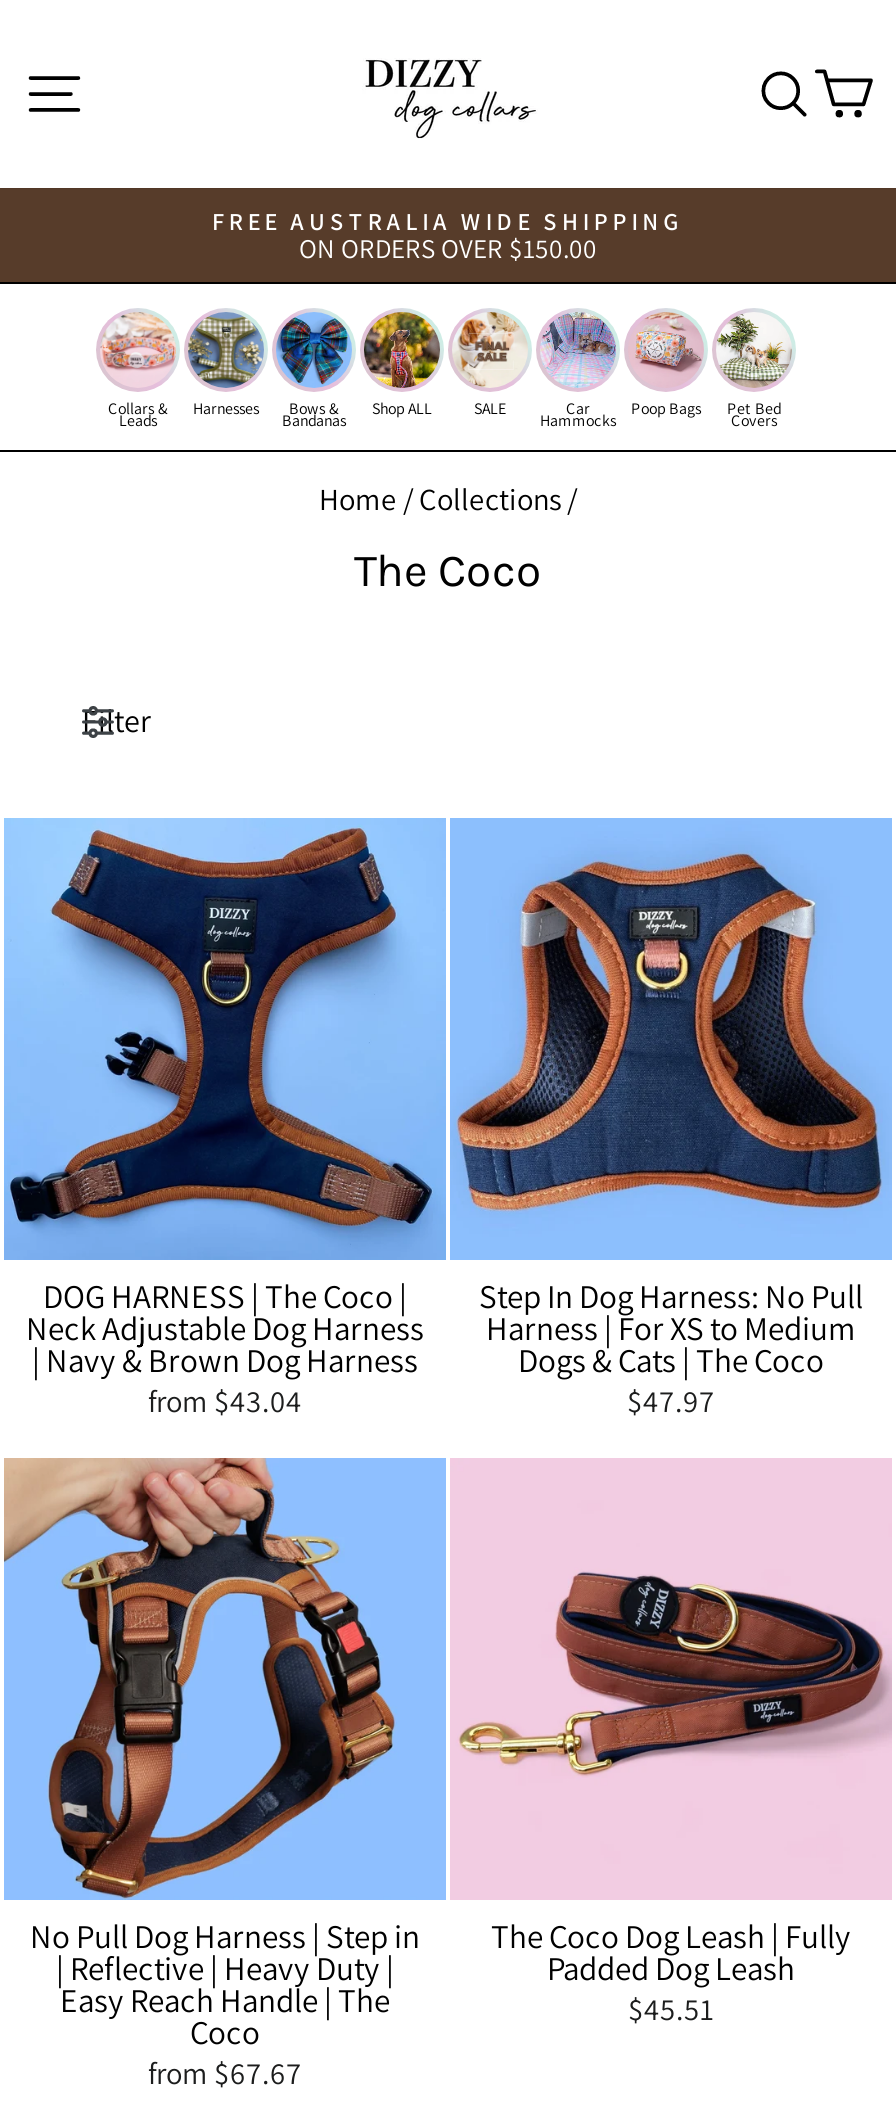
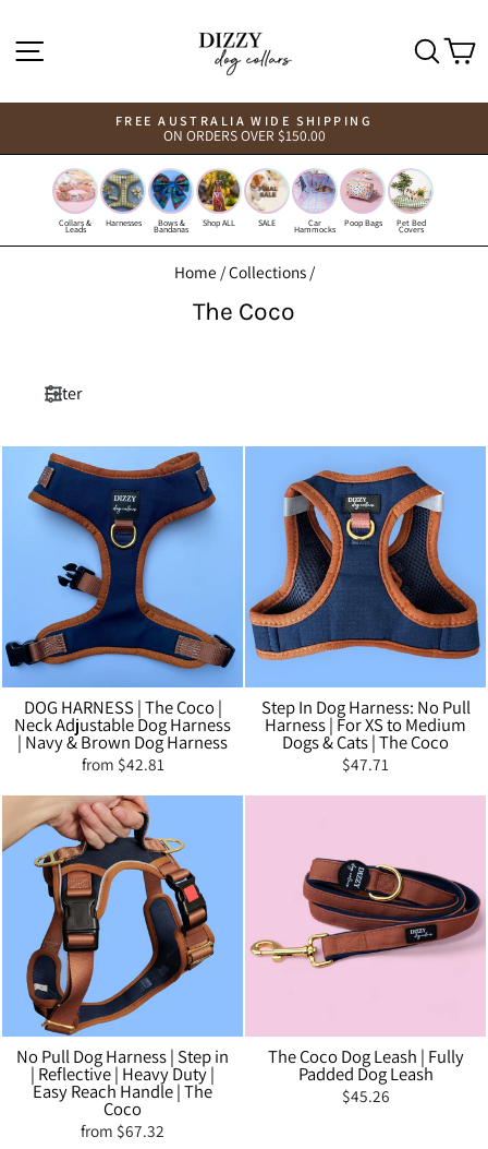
[148,1379,302,1419] from $43.04 -> [81,752,164,774] from $42.81
[627,1379,715,1419] $47.97 -> [342,752,389,774] $47.71
[628,1987,714,2027] $45.51 -> [341,1084,389,1106] $45.26
[148,2051,302,2091] from $67.67 -> [81,1119,164,1141] from $67.32

